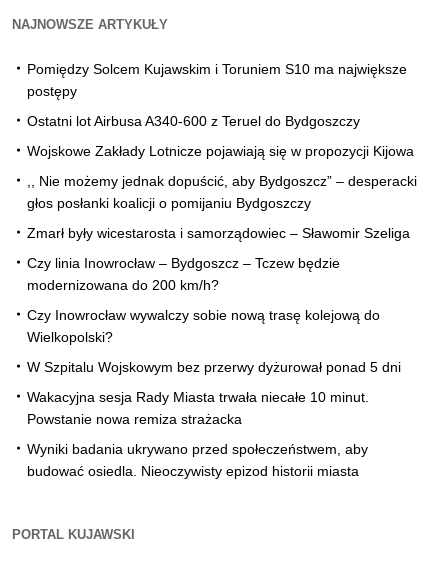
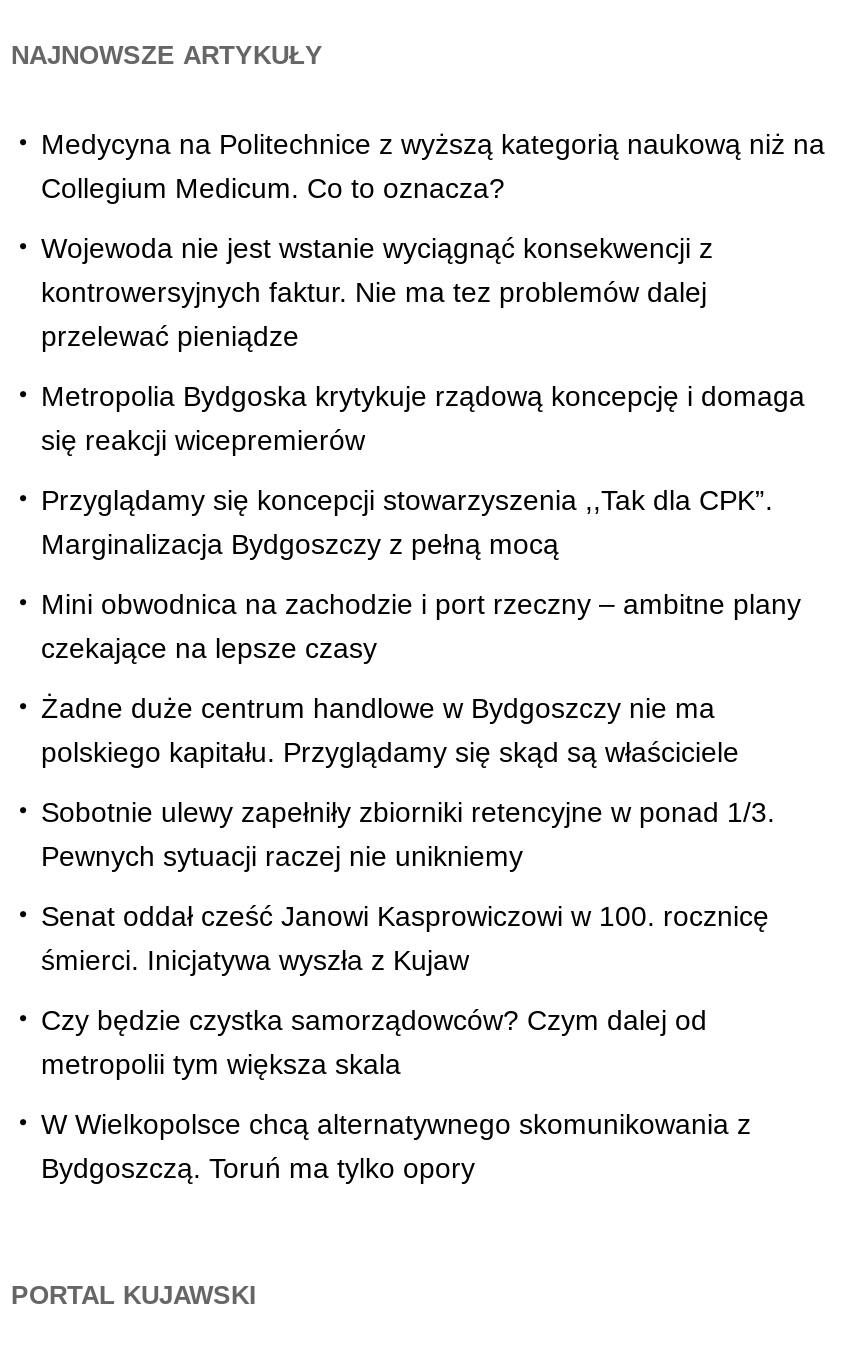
[27,61,407,99] Pomiędzy Solcem Kujawskim i Toruniem S10 ma największe | postępy -> [41,128,825,204] Medycyna na Politechnice z wyższą kategorią naukową niż na | Collegium Medicum. Co to oznacza?
[27,113,360,129] Ostatni lot Airbusa A340-600 z Teruel do Bydgoszczy -> [41,232,713,352] Wojewoda nie jest wstanie wyciągnąć konsekwencji z | kontrowersyjnych faktur. Nie ma tez problemów dalej | przelewać pieniądze
[27,143,414,159] Wojskowe Zakłady Lotnicze pojawiają się w propozycji Kijowa -> [41,380,805,456] Metropolia Bydgoska krytykuje rządową koncepcję i domaga | się reakcji wicepremierów
[27,173,417,211] ,, Nie możemy jednak dopuścić, aby Bydgoszcz” – desperacki | głos posłanki koalicji o pomijaniu Bydgoszczy -> [41,484,773,560] Przyglądamy się koncepcji stowarzyszenia ,,Tak dla CPK”. | Marginalizacja Bydgoszczy z pełną mocą
[27,225,410,241] Zmarł były wicestarosta i samorządowiec – Sławomir Szeliga -> [41,588,801,664] Mini obwodnica na zachodzie i port rzeczny – ambitne plany | czekające na lepsze czasy
[27,255,340,293] Czy linia Inowrocław – Bydgoszcz – Tczew będzie | modernizowana do 200 km/h? -> [41,692,739,768] Żadne duże centrum handlowe w Bydgoszczy nie ma | polskiego kapitału. Przyglądamy się skąd są właściciele
[27,307,380,345] Czy Inowrocław wywalczy sobie nową trasę kolejową do | Wielkopolski? -> [41,796,775,872] Sobotnie ulewy zapełniły zbiorniki retencyjne w ponad 1/3. | Pewnych sytuacji raczej nie unikniemy
[27,359,401,375] W Szpitalu Wojskowym bez przerwy dyżurował ponad 5 dni -> [41,900,769,976] Senat oddał cześć Janowi Kasprowiczowi w 100. rocznicę | śmierci. Inicjatywa wyszła z Kujaw
[27,389,369,427] Wakacyjna sesja Rady Miasta trwała niecałe 10 minut. | Powstanie nowa remiza strażacka -> [41,1004,707,1080] Czy będzie czystka samorządowców? Czym dalej od | metropolii tym większa skala
[27,441,368,479] Wyniki badania ukrywano przed społeczeństwem, aby | budować osiedla. Nieoczywisty epizod historii miasta -> [41,1108,751,1184] W Wielkopolsce chcą alternatywnego skomunikowania z | Bydgoszczą. Toruń ma tylko opory

